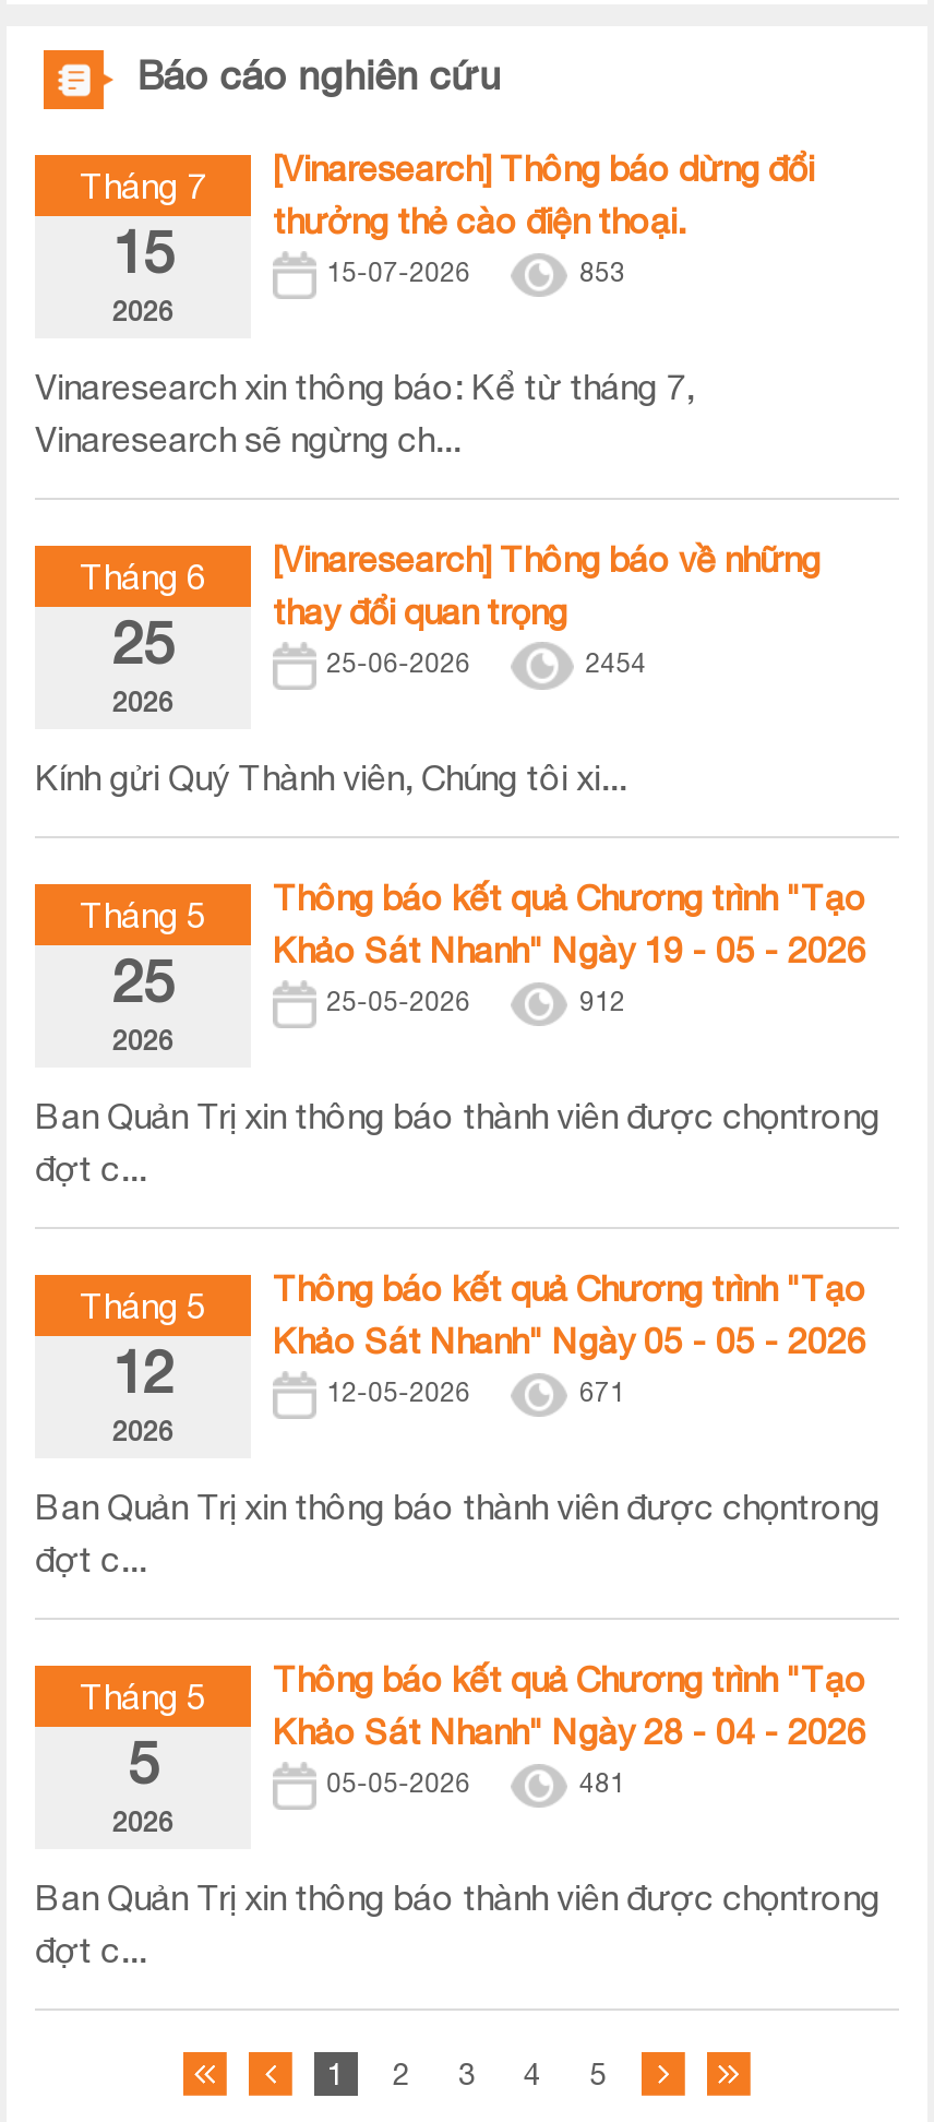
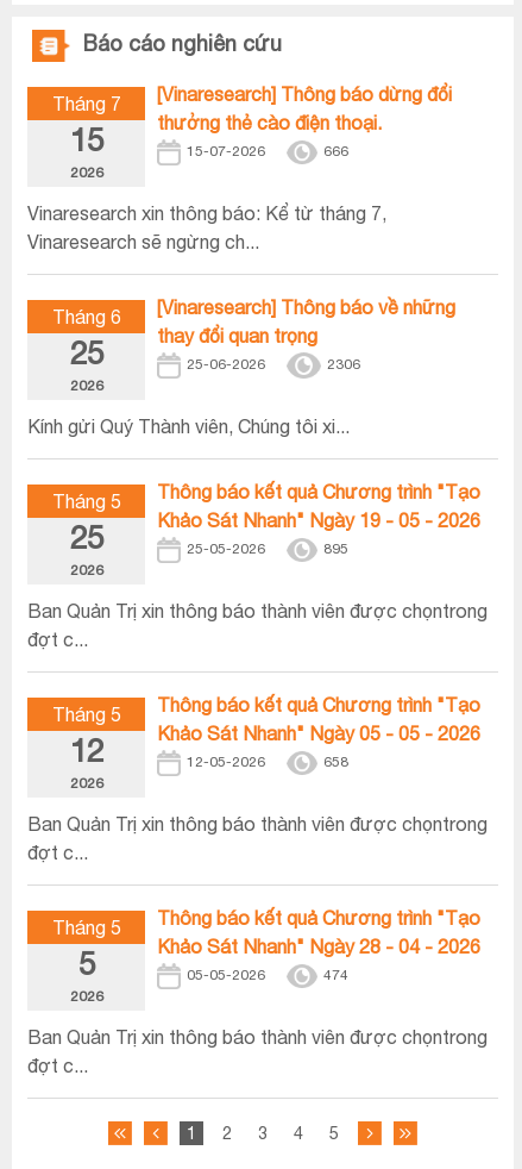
[579,259,625,289] 853 -> [324,143,349,160] 666
[585,649,647,680] 2454 -> [327,357,361,373] 2306
[579,988,625,1018] 912 -> [324,541,349,558] 895
[579,1379,625,1409] 671 -> [324,754,349,771] 658
[579,1769,625,1800] 481 -> [324,967,349,984] 474

